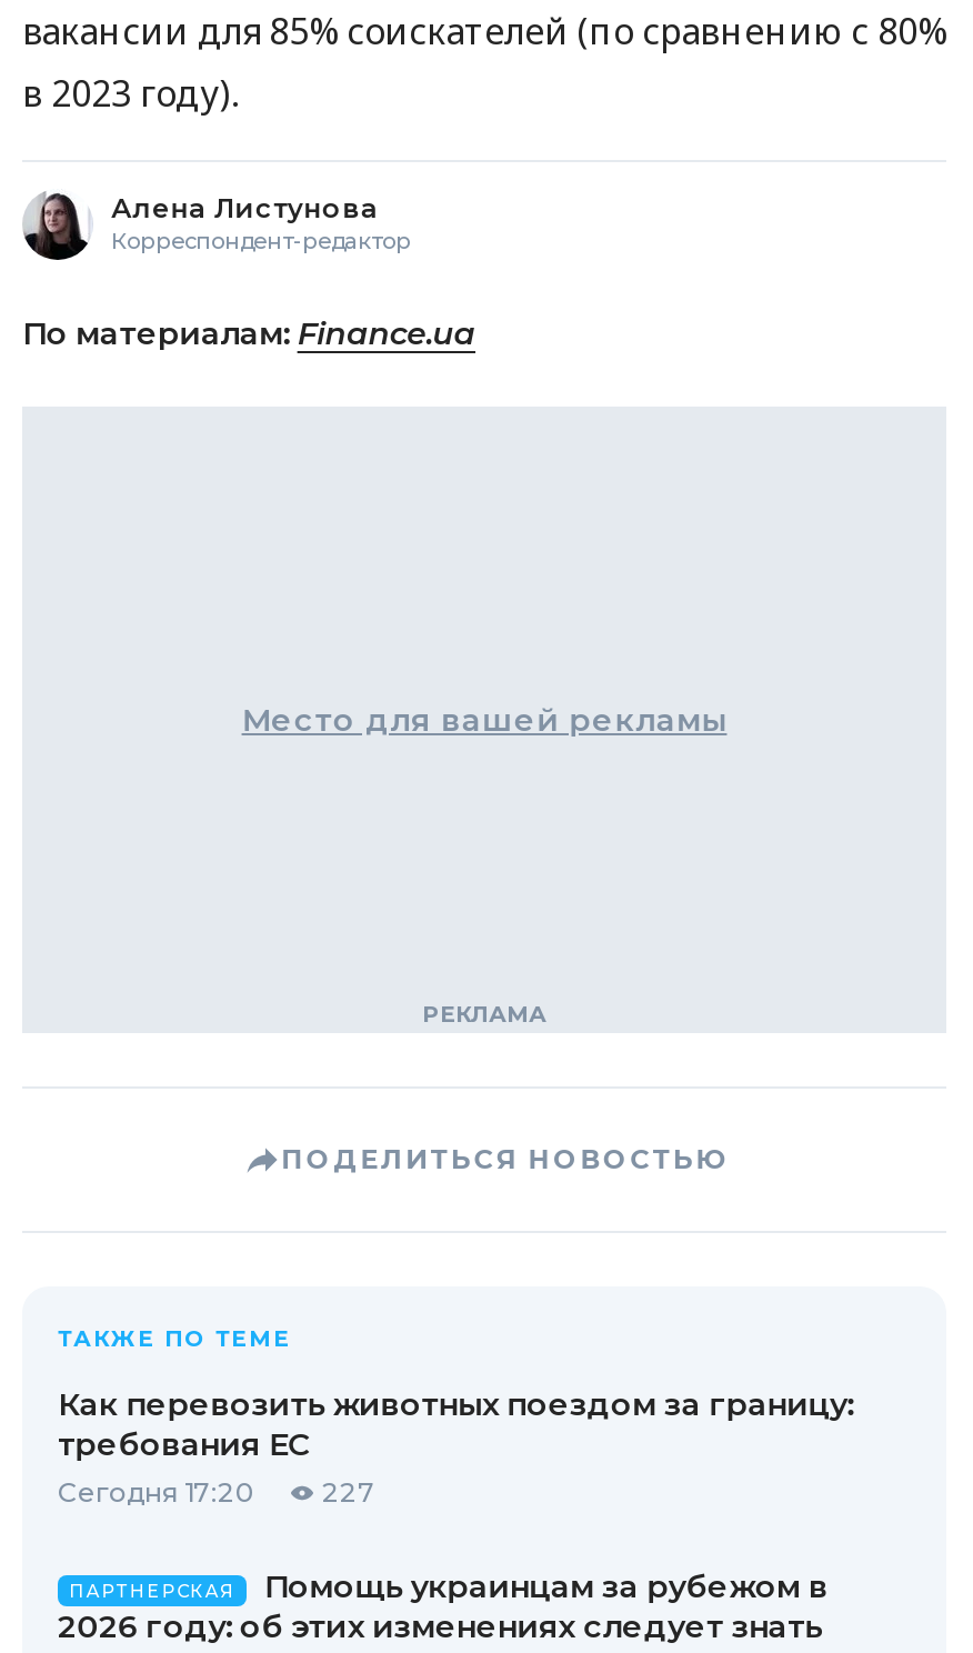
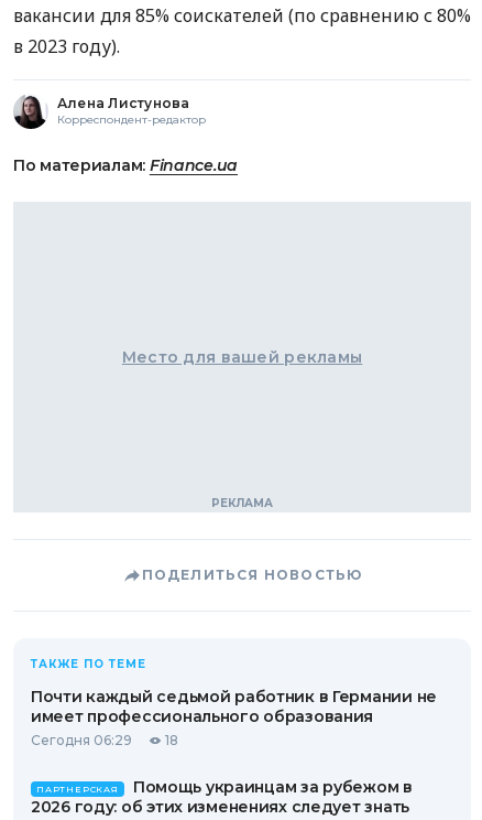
[58,1385,853,1509] Как перевозить животных поездом за границу: | требования ЕС | Сегодня 17:20 | 227 -> [31,687,437,749] Почти каждый седьмой работник в Германии не | имеет профессионального образования | Сегодня 06:29 | 18

